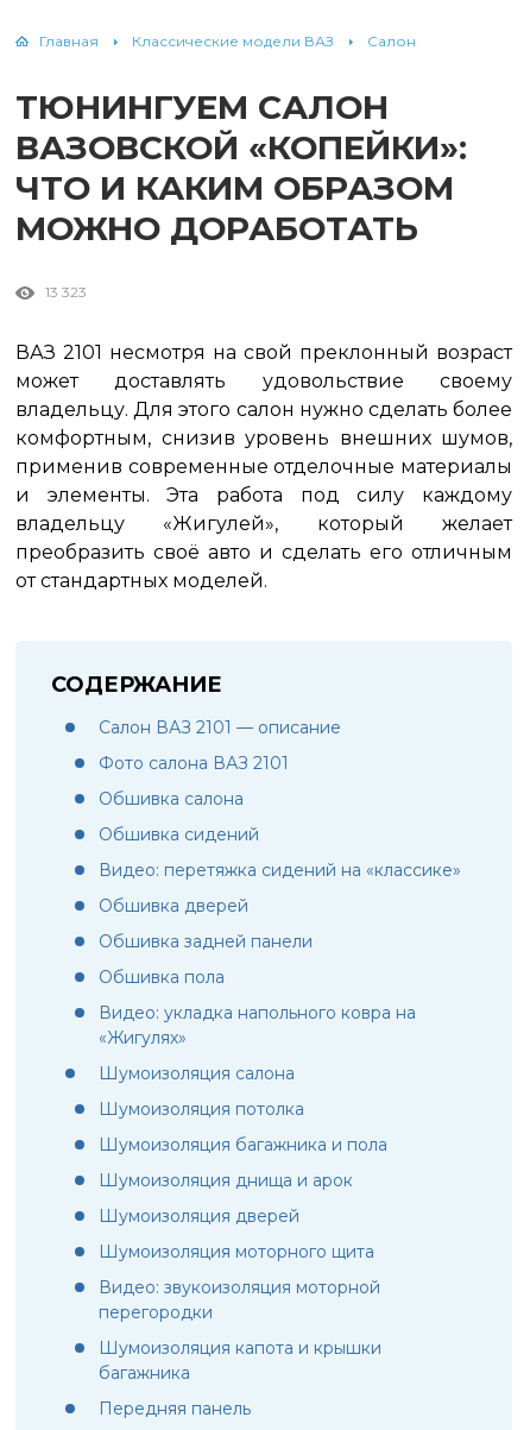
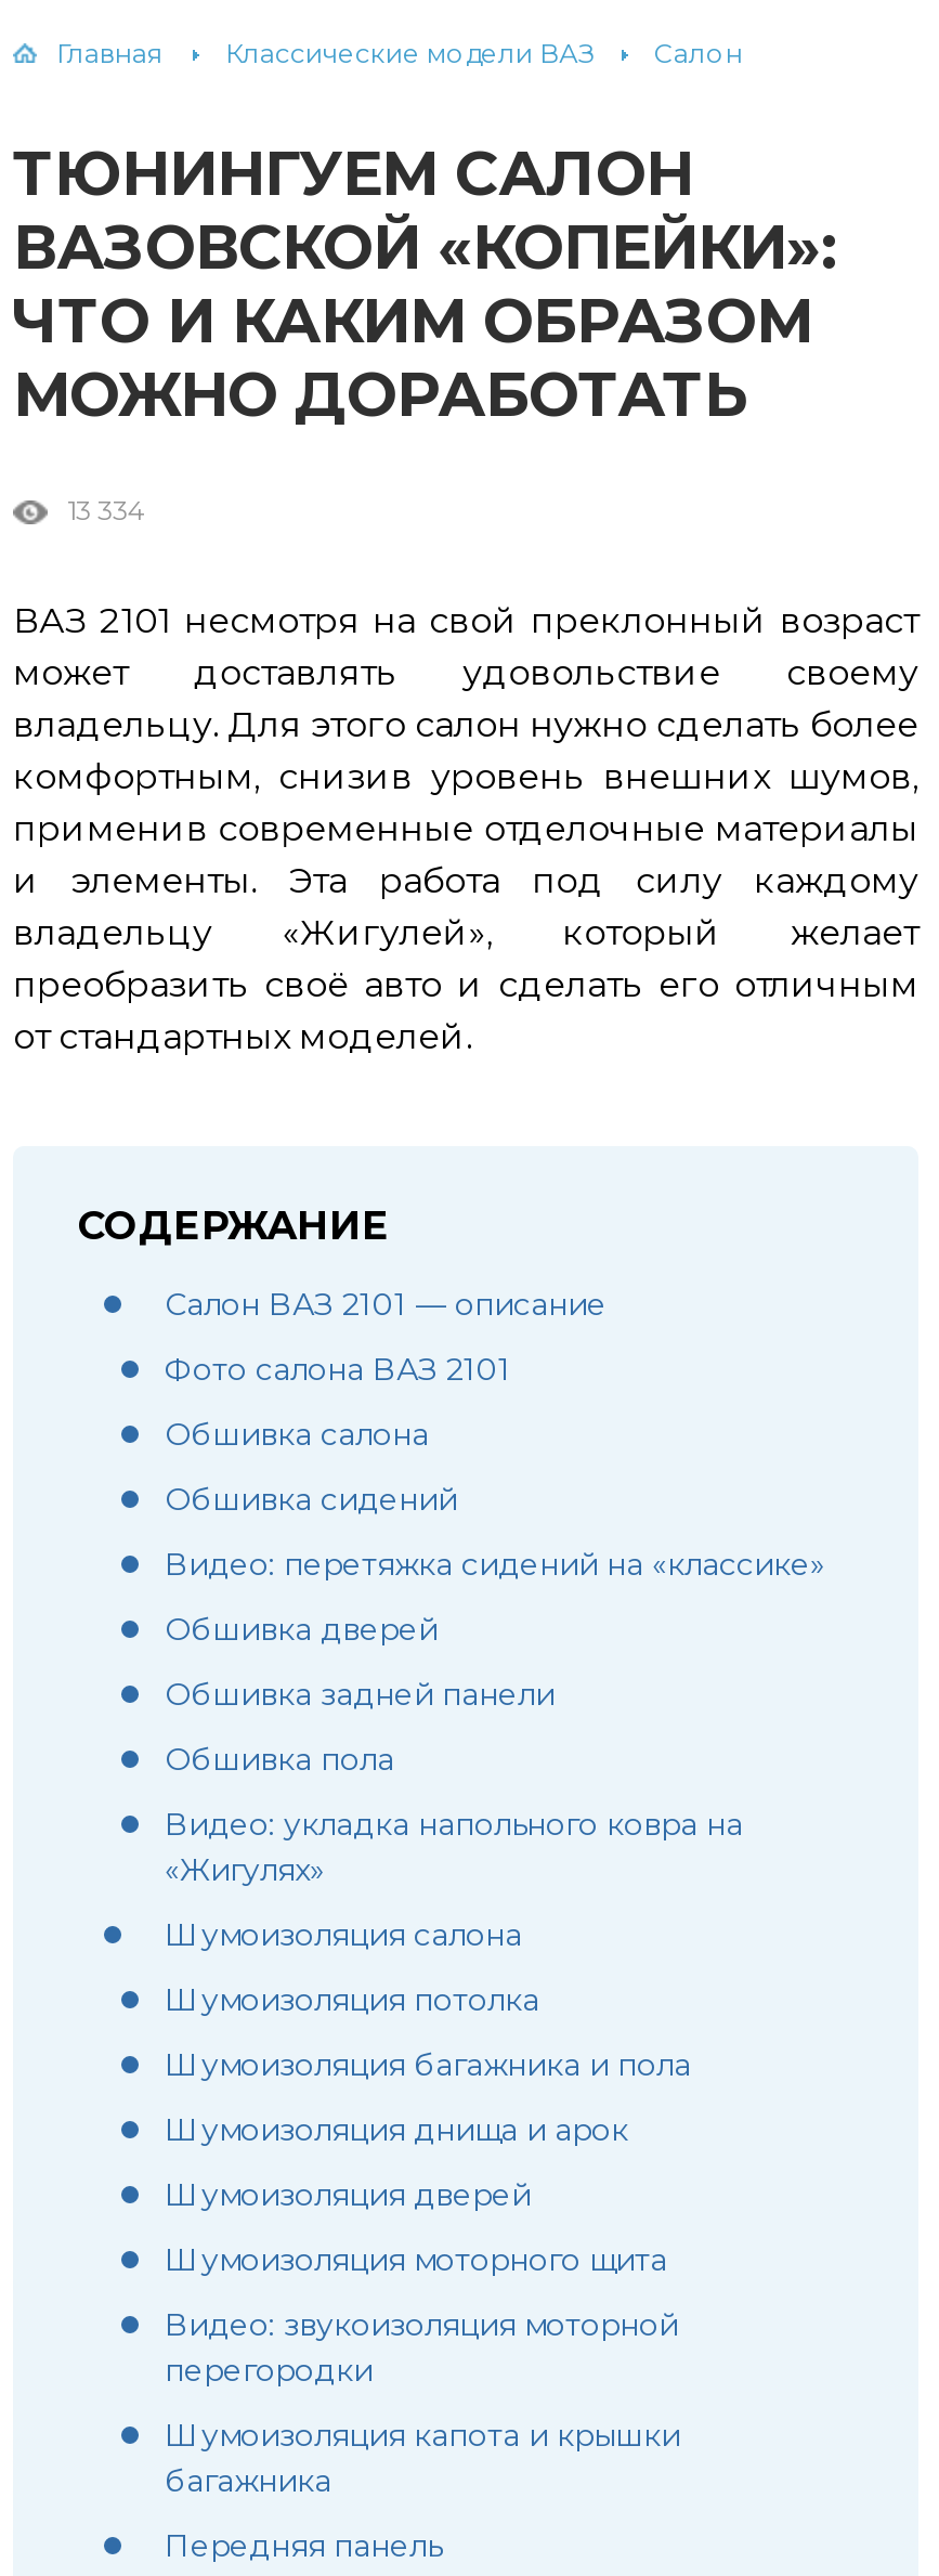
[45,283,87,301] 13 323 -> [67,494,145,526] 13 334

